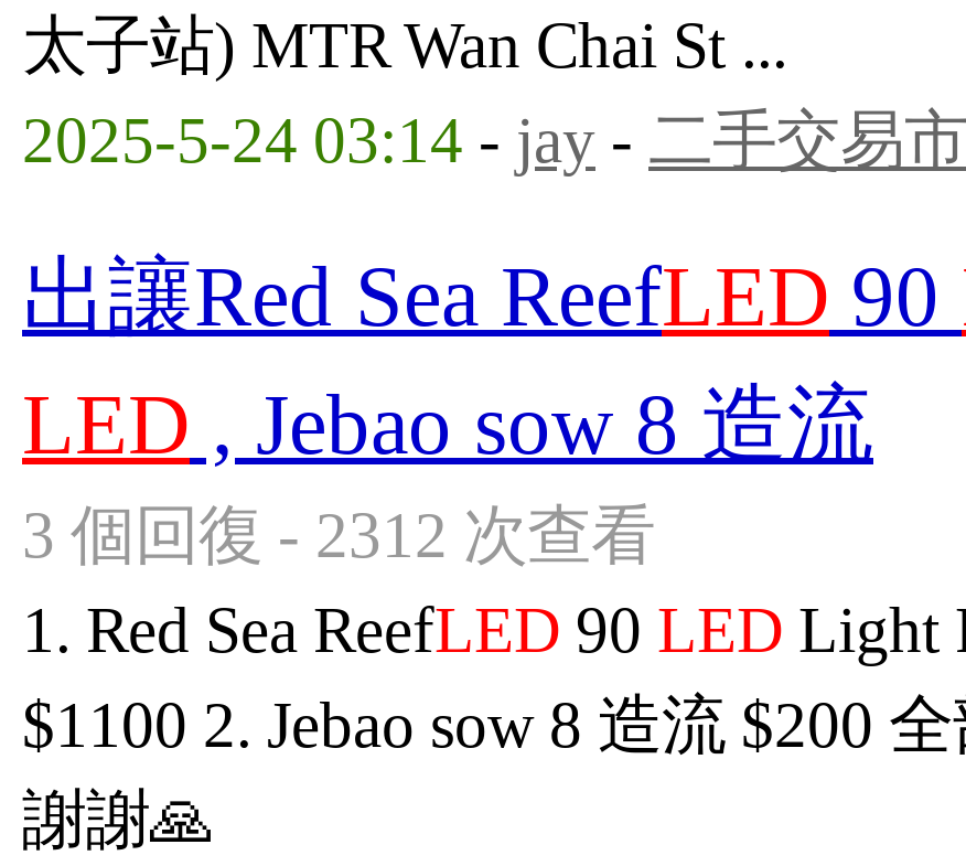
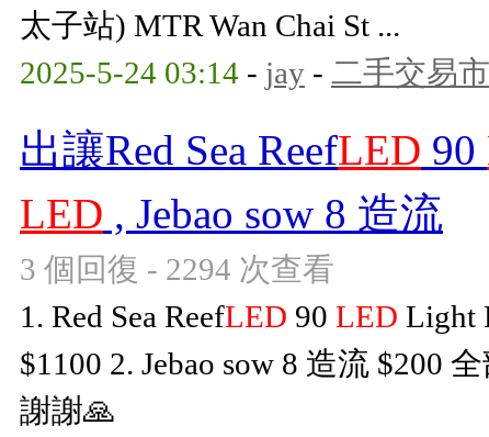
[22,500,655,570] 3 個回復 - 2312 次查看 -> [20,251,334,287] 3 個回復 - 2294 次查看

